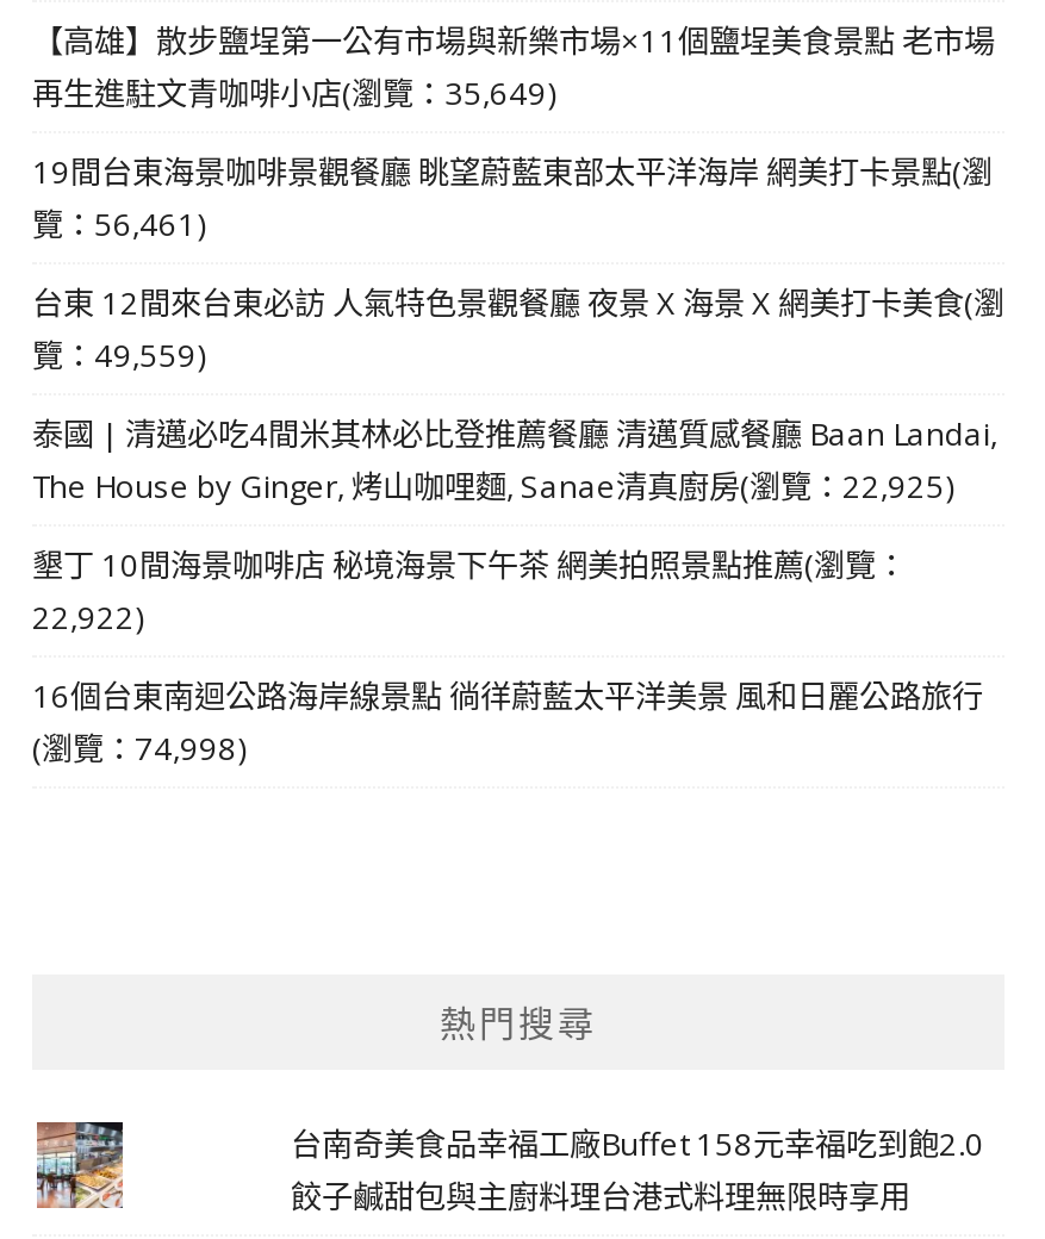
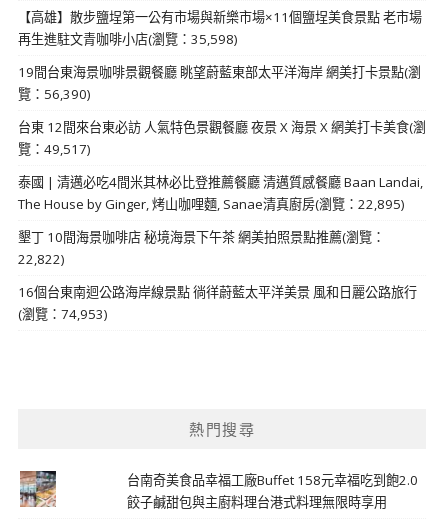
[32,72,554,115] 再生進駐文青咖啡小店(瀏覽：35,649) -> [18,30,237,48] 再生進駐文青咖啡小店(瀏覽：35,598)
[32,203,204,246] 覽：56,461) -> [18,85,90,103] 覽：56,390)
[32,334,204,377] 覽：49,559) -> [18,140,90,158] 覽：49,517)
[32,465,952,508] The House by Ginger, 烤山咖哩麵, Sanae清真廚房(瀏覽：22,925) -> [18,195,404,213] The House by Ginger, 烤山咖哩麵, Sanae清真廚房(瀏覽：22,895)
[32,596,142,639] 22,922) -> [18,250,64,268] 22,822)
[32,727,244,770] (瀏覽：74,998) -> [18,305,107,323] (瀏覽：74,953)

